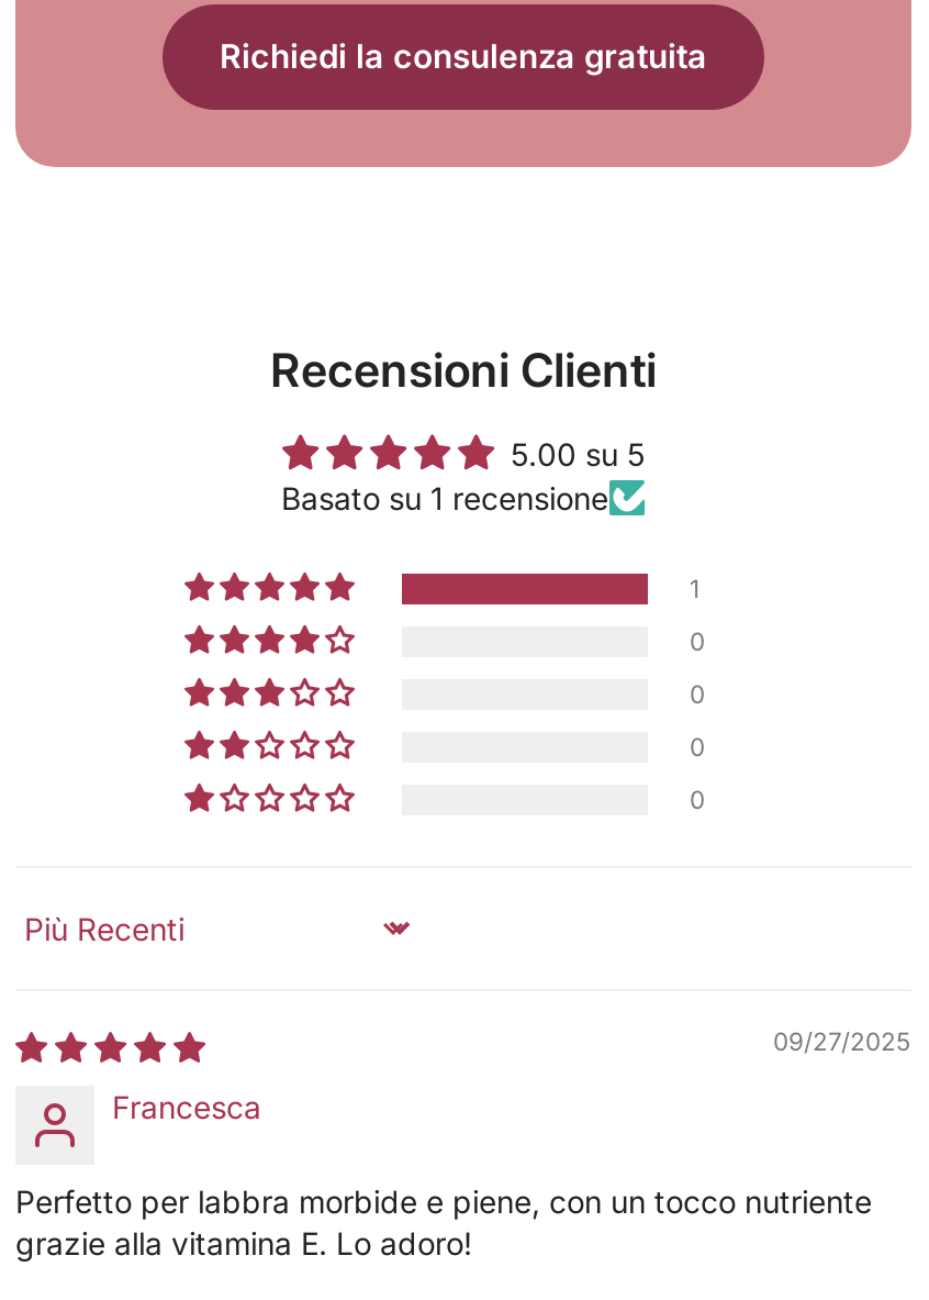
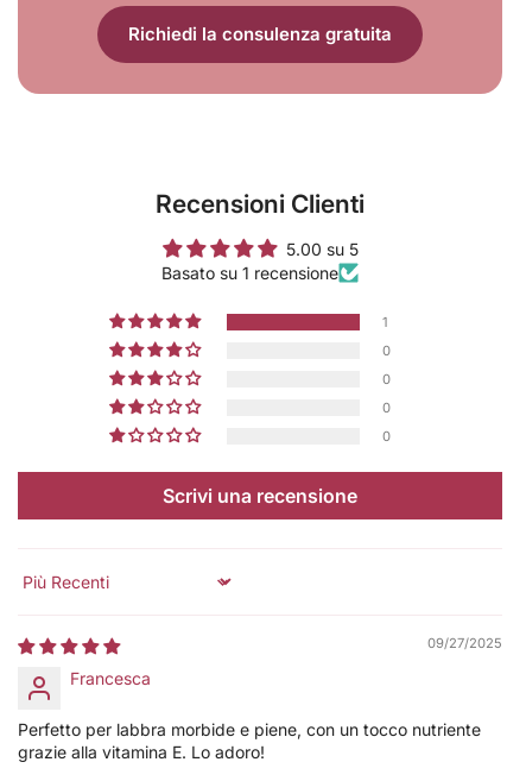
none -> [163,484,357,508] Scrivi una recensione

